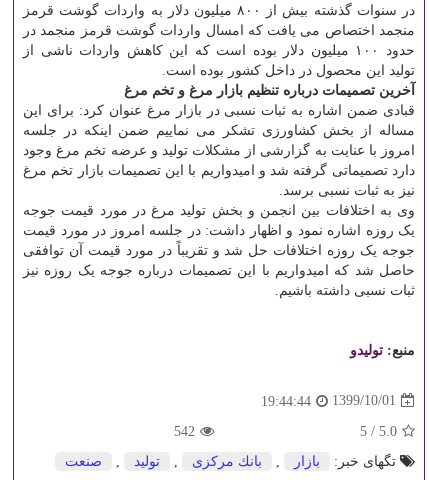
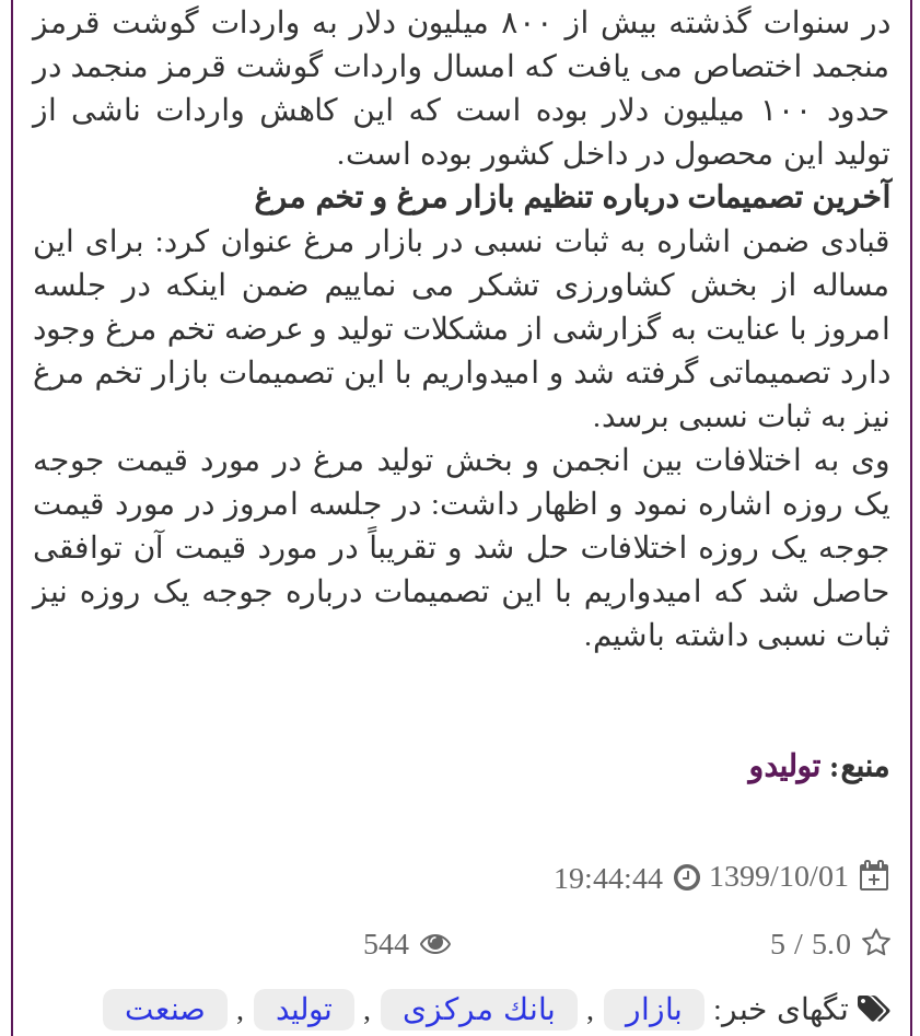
[174,424,195,439] 542 -> [363,927,409,960] 544

